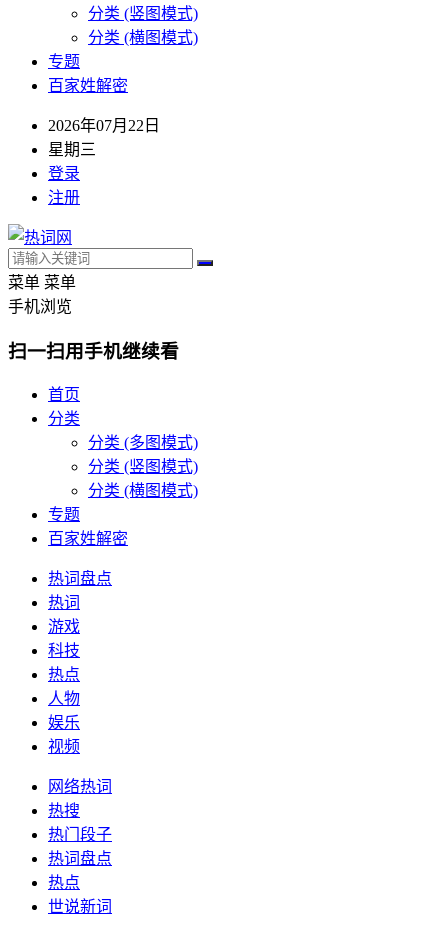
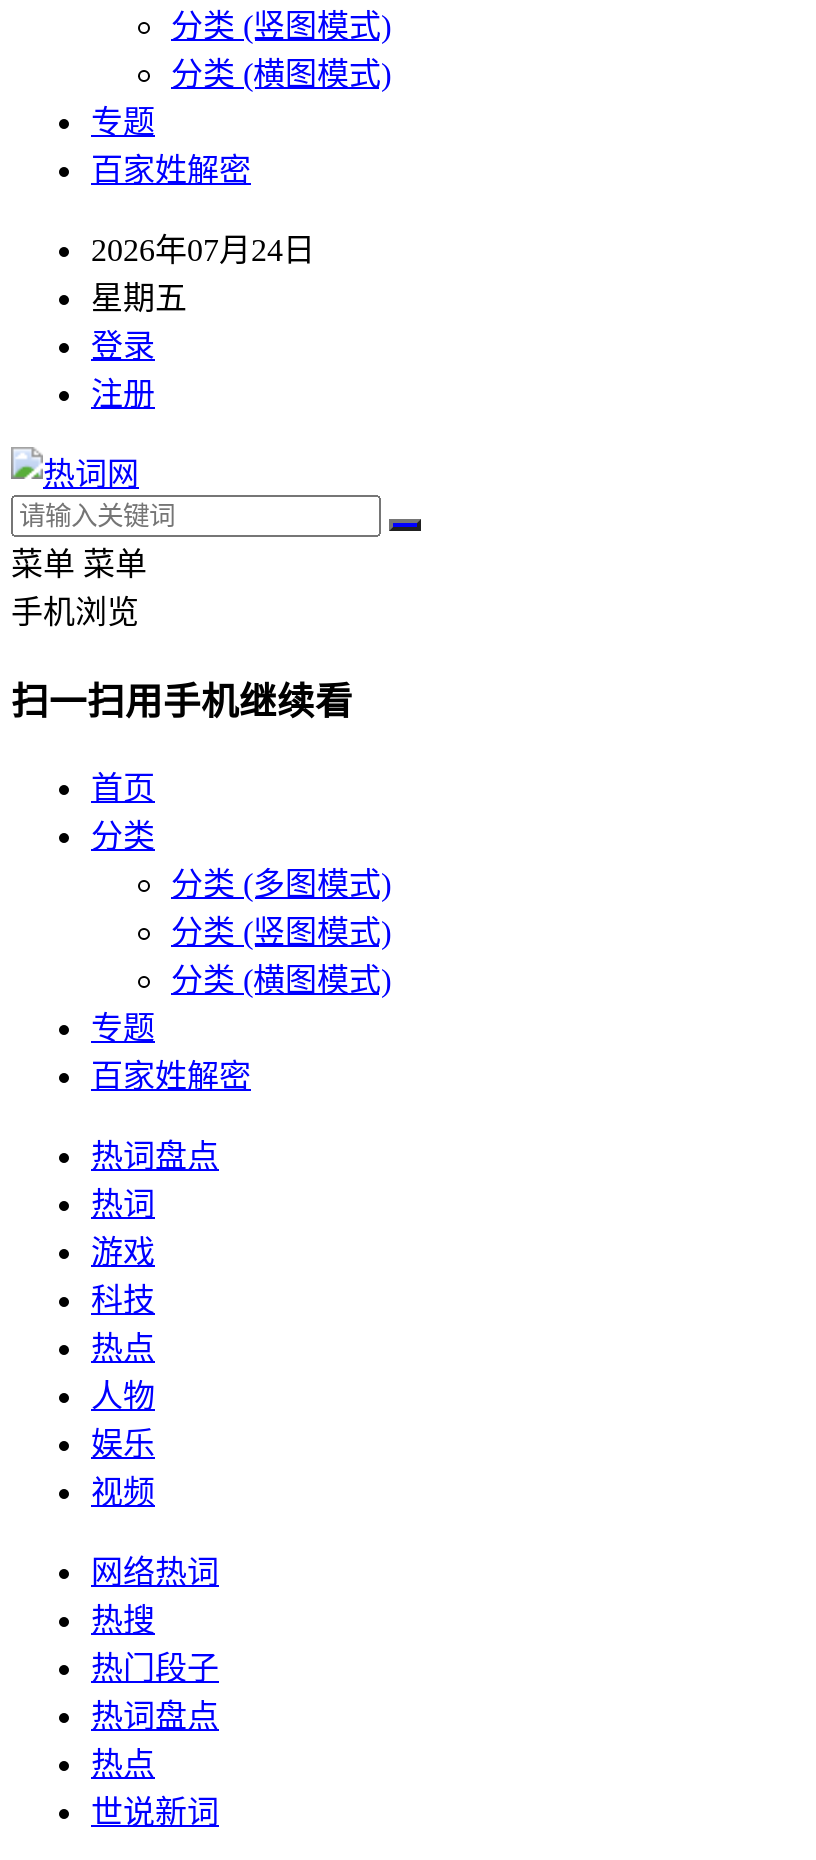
[48,117,160,134] 2026年07月22日 -> [91,233,315,267] 2026年07月24日
[48,141,96,158] 星期三 -> [91,281,187,315] 星期五

